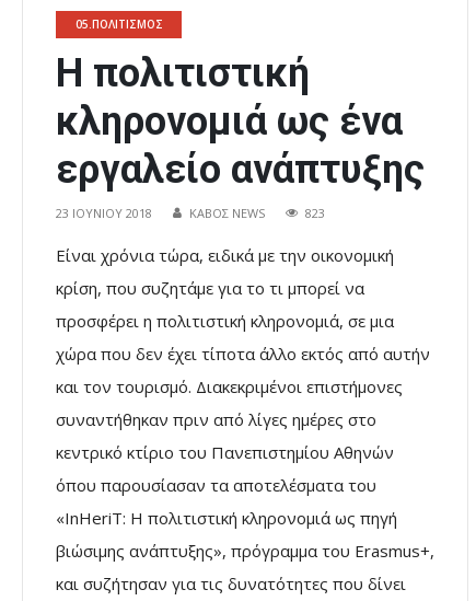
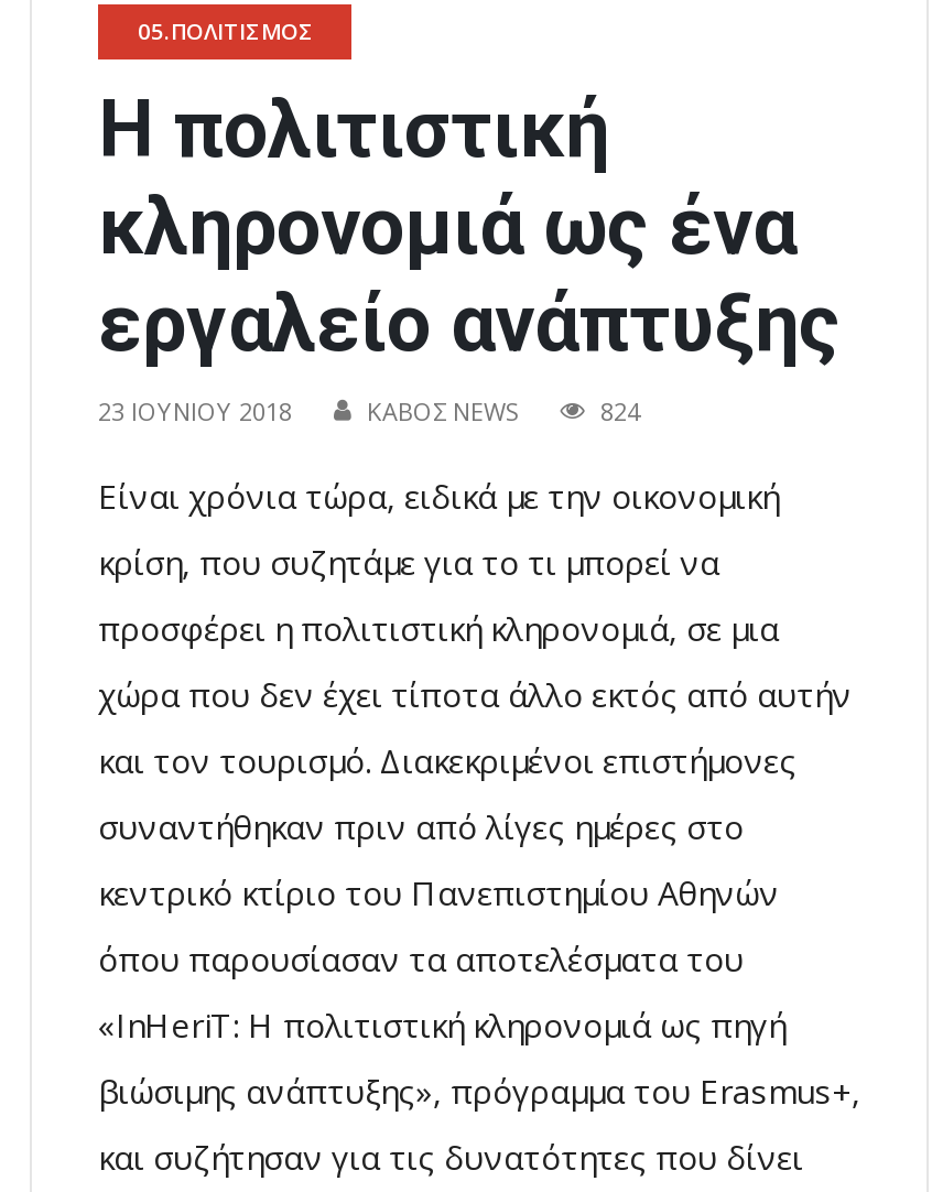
[305,205,325,222] 823 -> [600,395,640,428] 824

